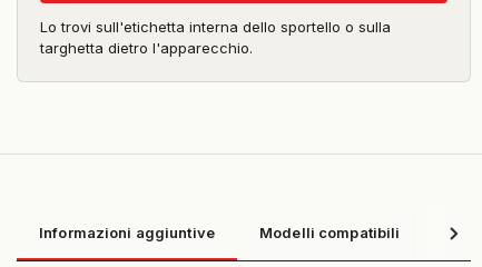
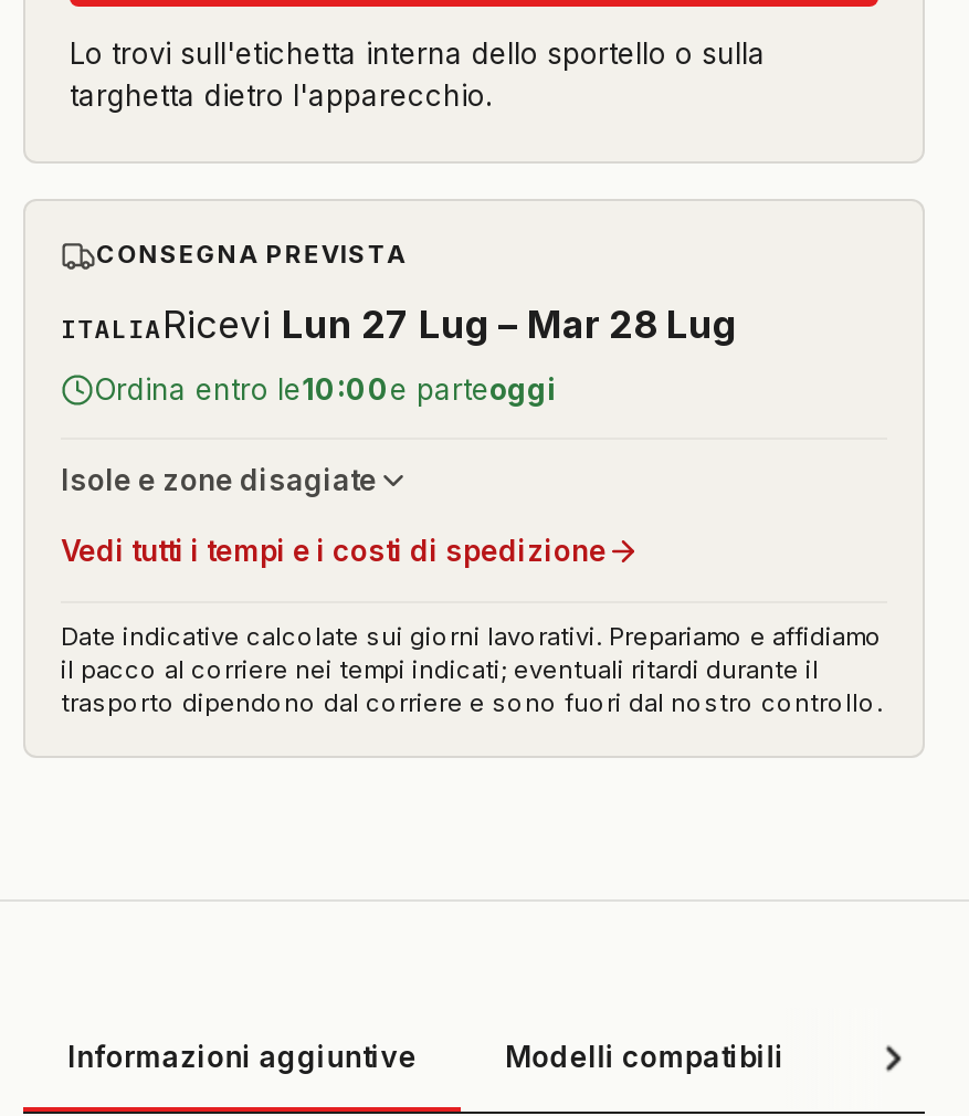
none -> [61,239,883,718] CONSEGNA PREVISTA | ITALIARicevi Lun 27 Lug – Mar 28 Lug | Ordina entro le10:00e parteoggi | Isole e zone disagiate | Vedi tutti i tempi e i costi di spedizione | Date indicative calcolate sui giorni lavorativi. Prepariamo e affidiamo | il pacco al corriere nei tempi indicati; eventuali ritardi durante il | trasporto dipendono dal corriere e sono fuori dal nostro controllo.

